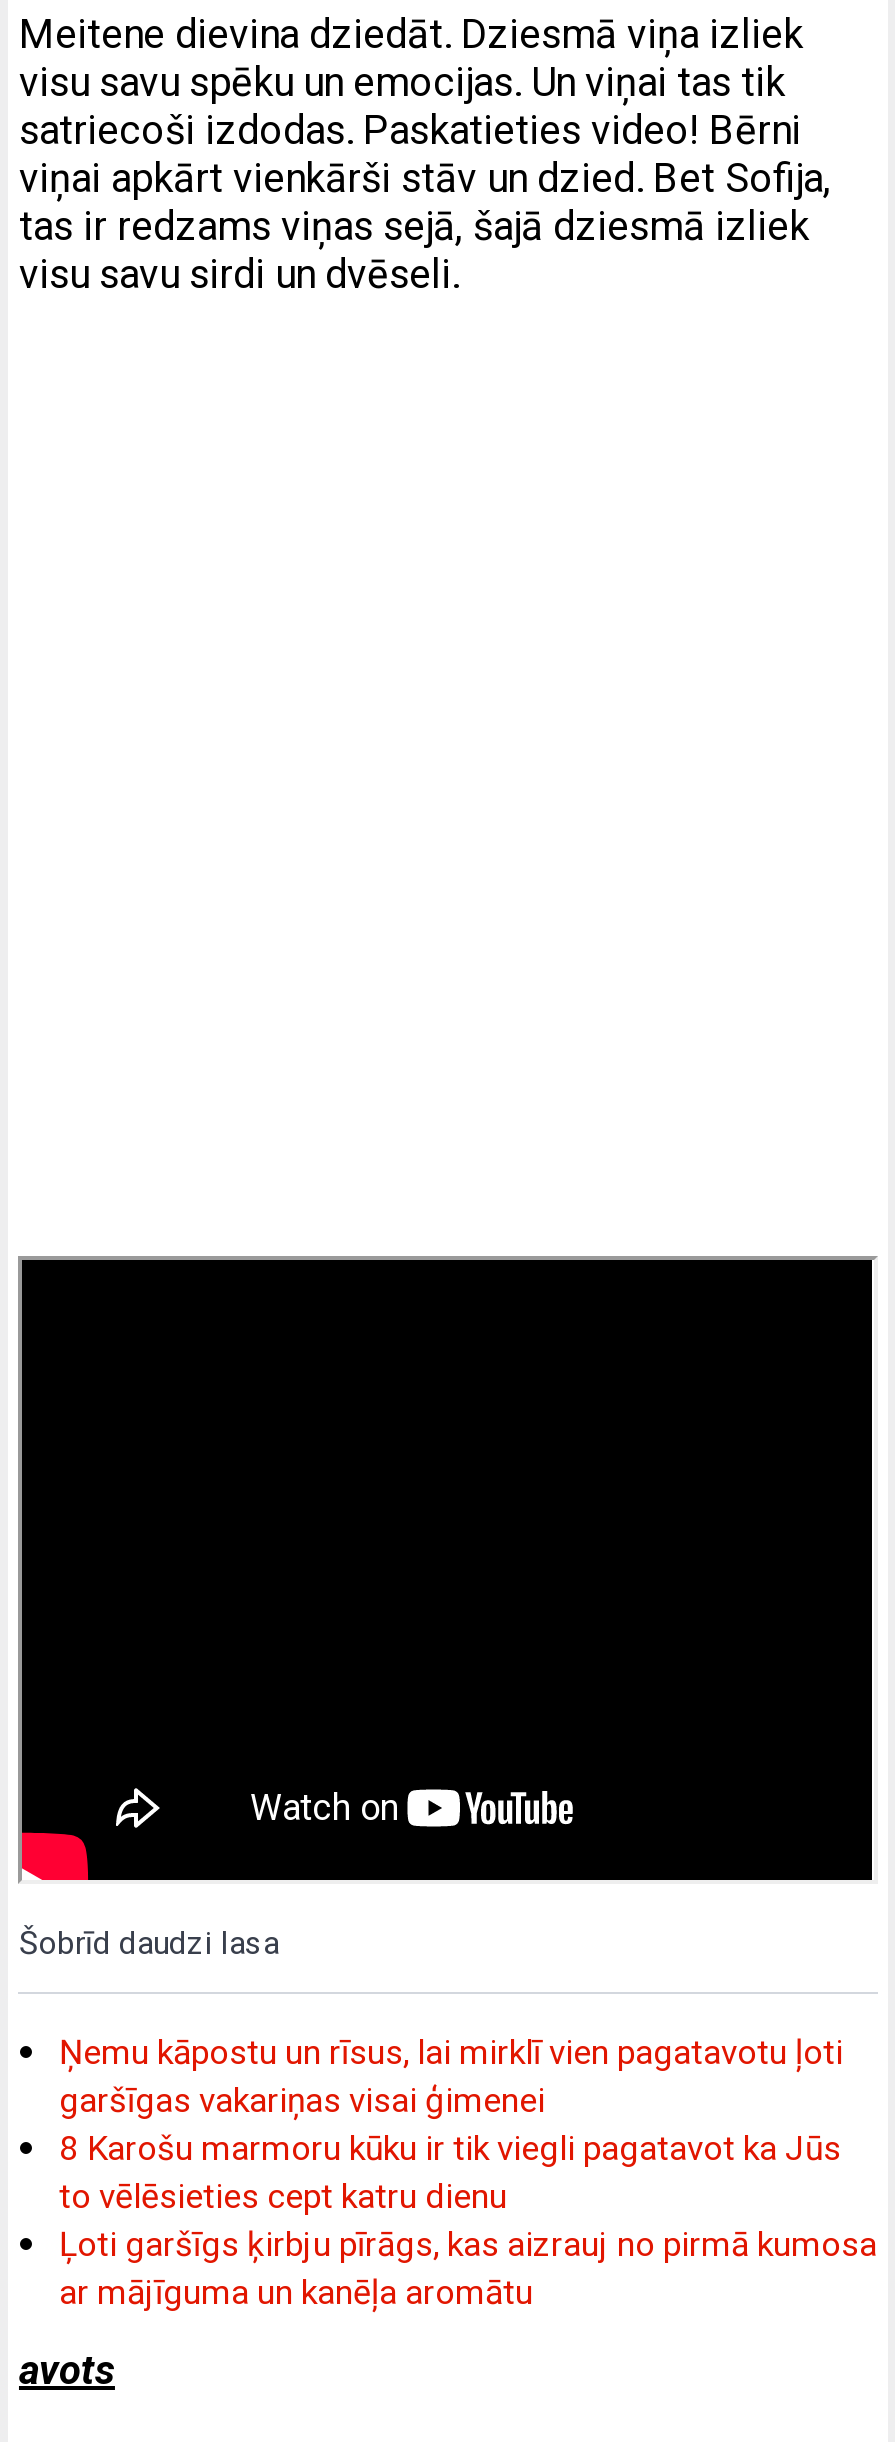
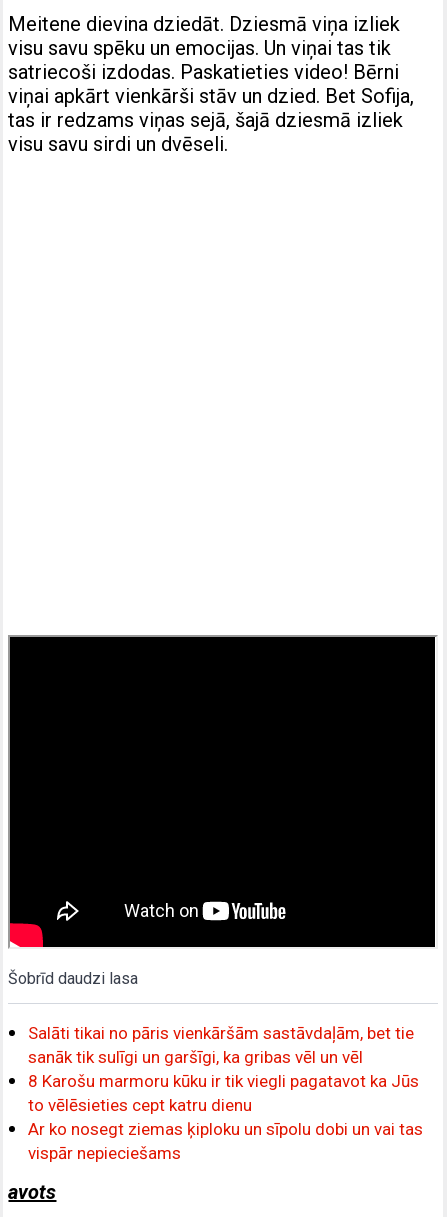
[59,2031,843,2119] Ņemu kāpostu un rīsus, lai mirklī vien pagatavotu ļoti | garšīgas vakariņas visai ģimenei -> [28,1023,414,1067] Salāti tikai no pāris vienkāršām sastāvdaļām, bet tie | sanāk tik sulīgi un garšīgi, ka gribas vēl un vēl
[59,2223,877,2311] Ļoti garšīgs ķirbju pīrāgs, kas aizrauj no pirmā kumosa | ar mājīguma un kanēļa aromātu -> [28,1119,423,1163] Ar ko nosegt ziemas ķiploku un sīpolu dobi un vai tas | vispār nepieciešams

